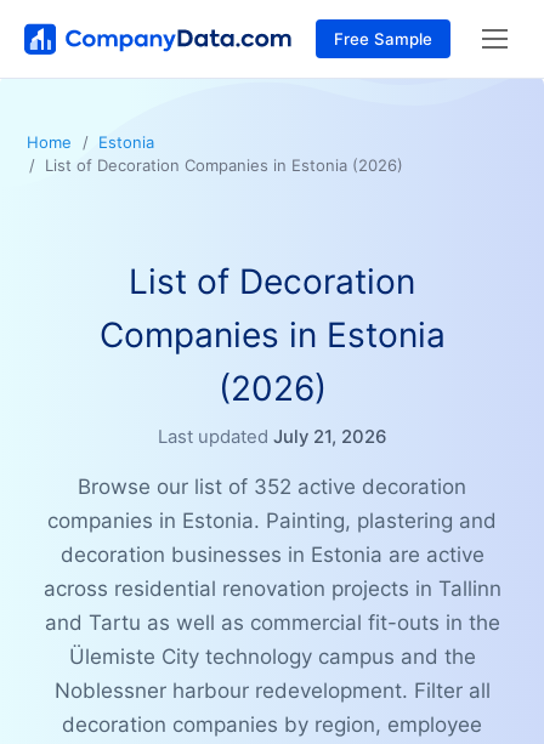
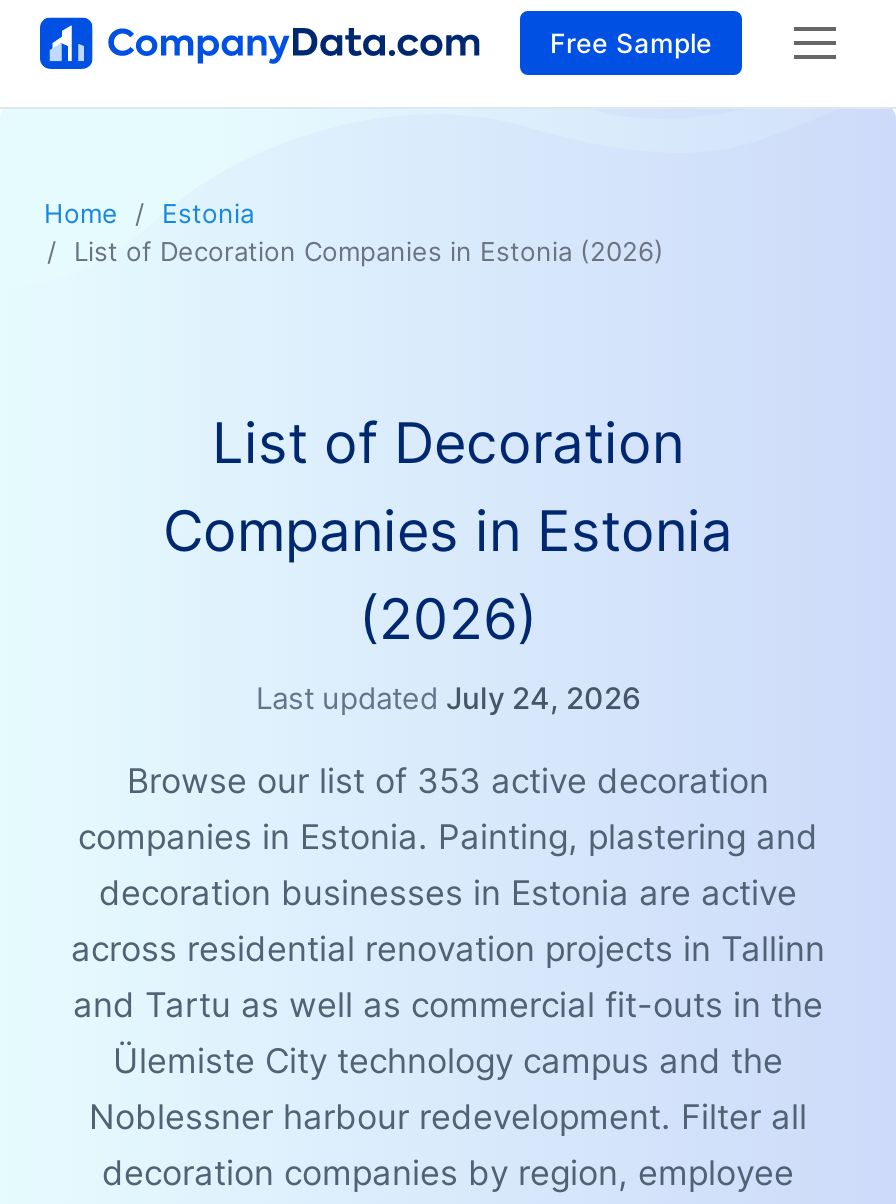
[158,426,386,448] Last updated July 21, 2026 -> [256,682,640,718] Last updated July 24, 2026
[78,475,466,499] Browse our list of 352 active decoration -> [127,761,769,801] Browse our list of 353 active decoration

